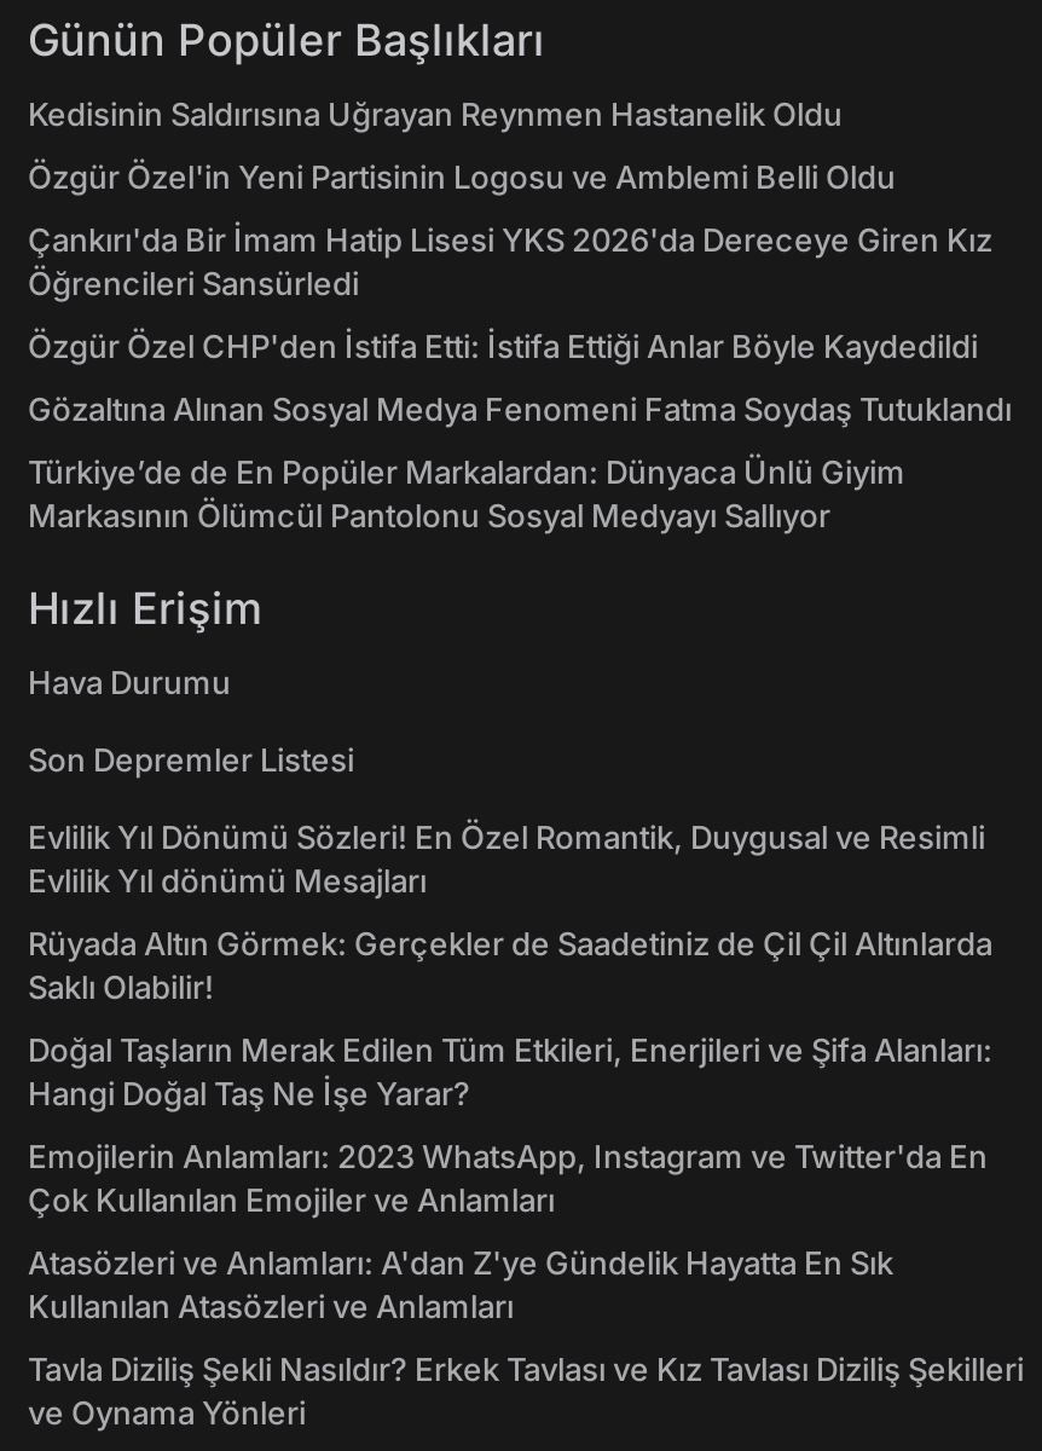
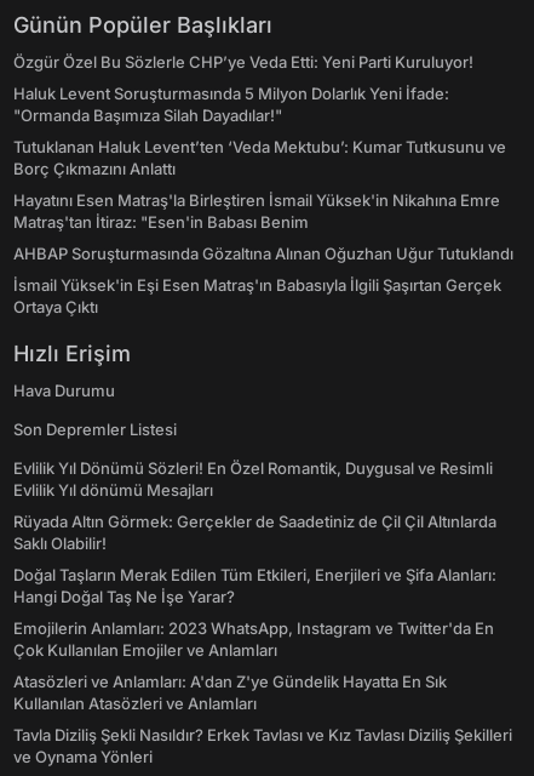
[28,95,843,134] Kedisinin Saldırısına Uğrayan Reynmen Hastanelik Oldu -> [13,53,473,72] Özgür Özel Bu Sözlerle CHP’ye Veda Etti: Yeni Parti Kuruluyor!
[28,158,896,197] Özgür Özel'in Yeni Partisinin Logosu ve Amblemi Belli Oldu -> [13,84,449,125] Haluk Levent Soruşturmasında 5 Milyon Dolarlık Yeni İfade: | "Ormanda Başımıza Silah Dayadılar!"
[28,221,992,303] Çankırı'da Bir İmam Hatip Lisesi YKS 2026'da Dereceye Giren Kız | Öğrencileri Sansürledi -> [13,137,506,179] Tutuklanan Haluk Levent’ten ‘Veda Mektubu’: Kumar Tutkusunu ve | Borç Çıkmazını Anlattı
[28,327,978,366] Özgür Özel CHP'den İstifa Etti: İstifa Ettiği Anlar Böyle Kaydedildi -> [13,191,500,232] Hayatını Esen Matraş'la Birleştiren İsmail Yüksek'in Nikahına Emre | Matraş'tan İtiraz: "Esen'in Babası Benim
[28,390,1012,429] Gözaltına Alınan Sosyal Medya Fenomeni Fatma Soydaş Tutuklandı -> [13,244,513,264] AHBAP Soruşturmasında Gözaltına Alınan Oğuzhan Uğur Tutuklandı
[28,453,905,535] Türkiye’de de En Popüler Markalardan: Dünyaca Ünlü Giyim | Markasının Ölümcül Pantolonu Sosyal Medyayı Sallıyor -> [13,276,501,317] İsmail Yüksek'in Eşi Esen Matraş'ın Babasıyla İlgili Şaşırtan Gerçek | Ortaya Çıktı

